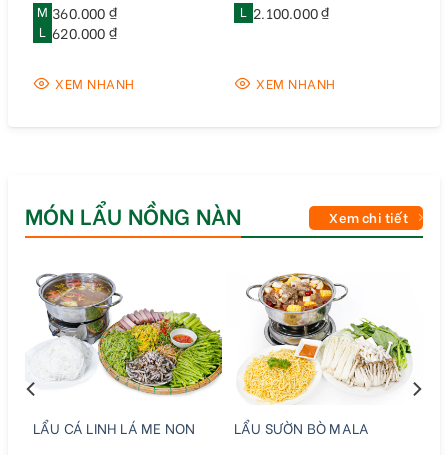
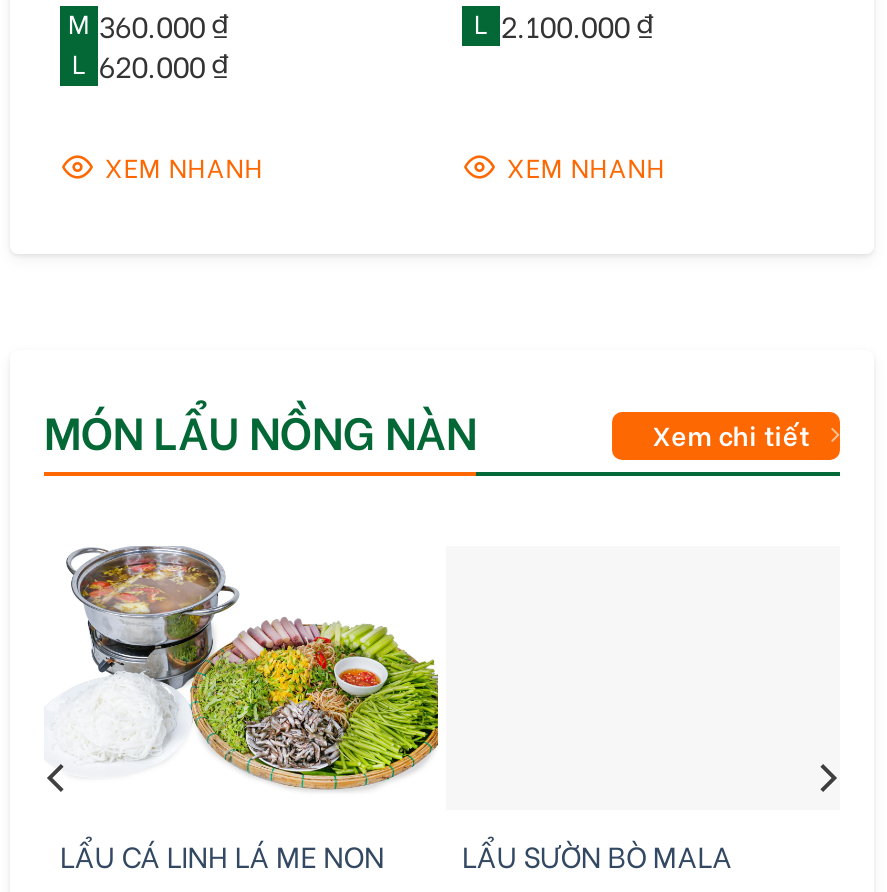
[243,272,412,404] [image] -> none

